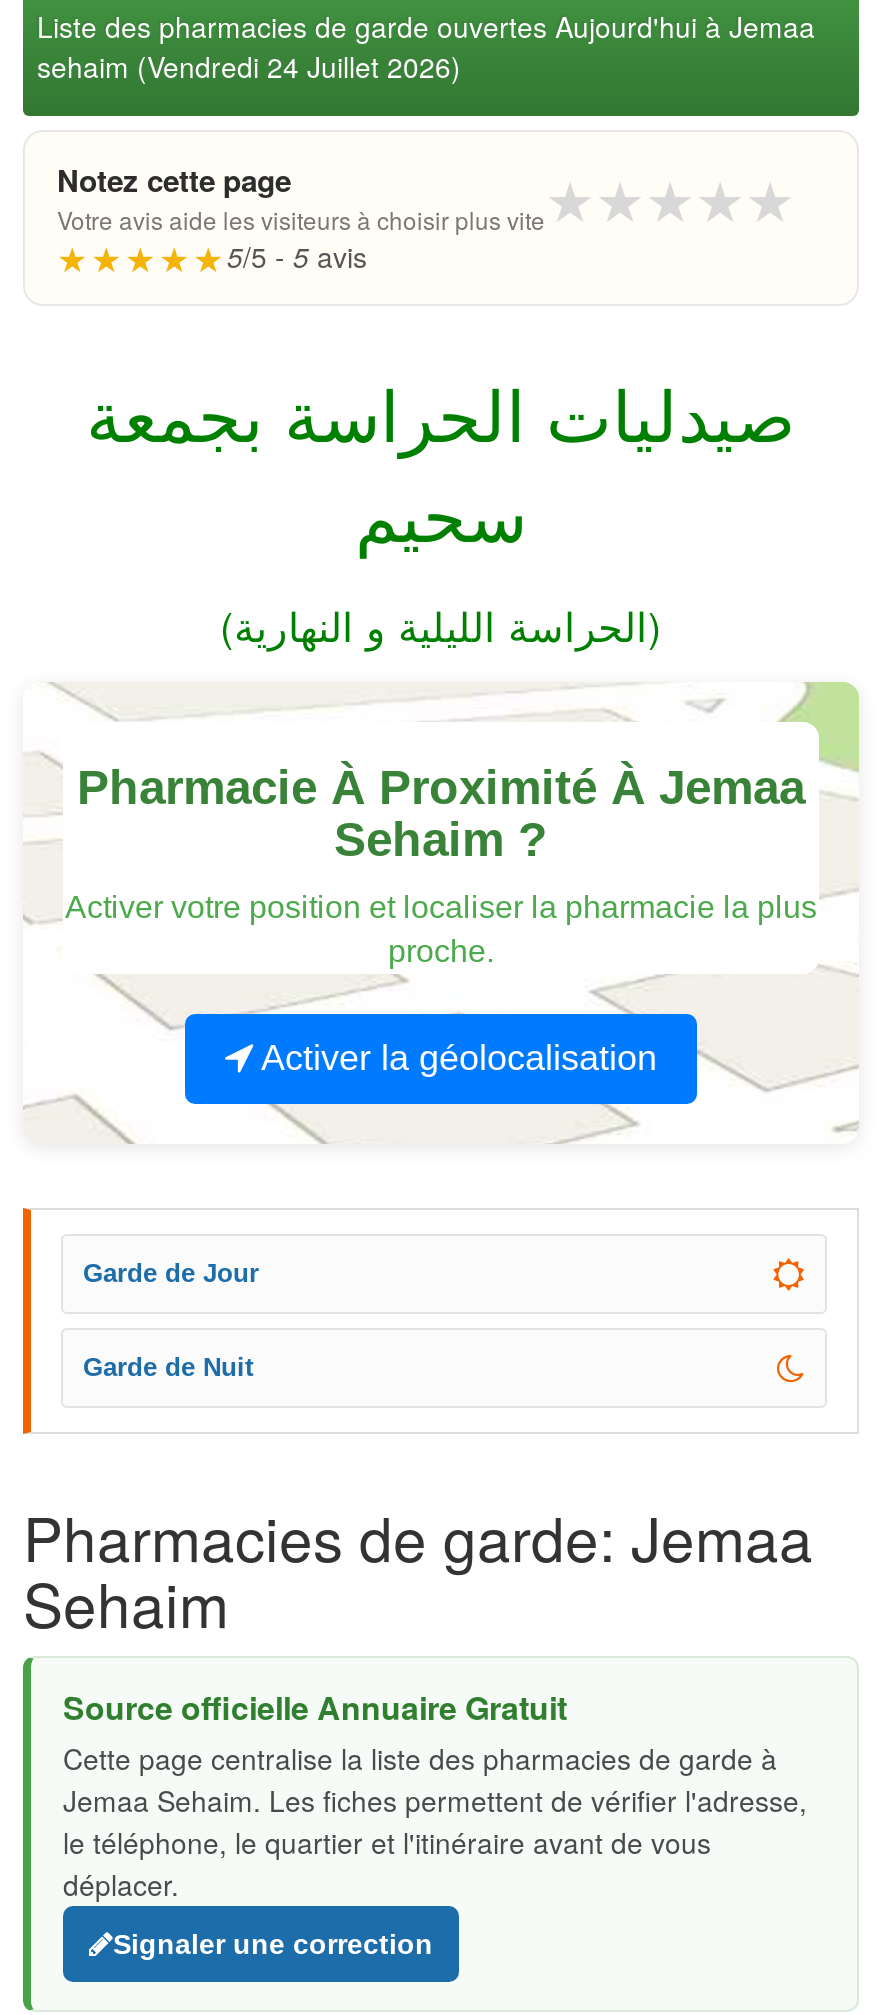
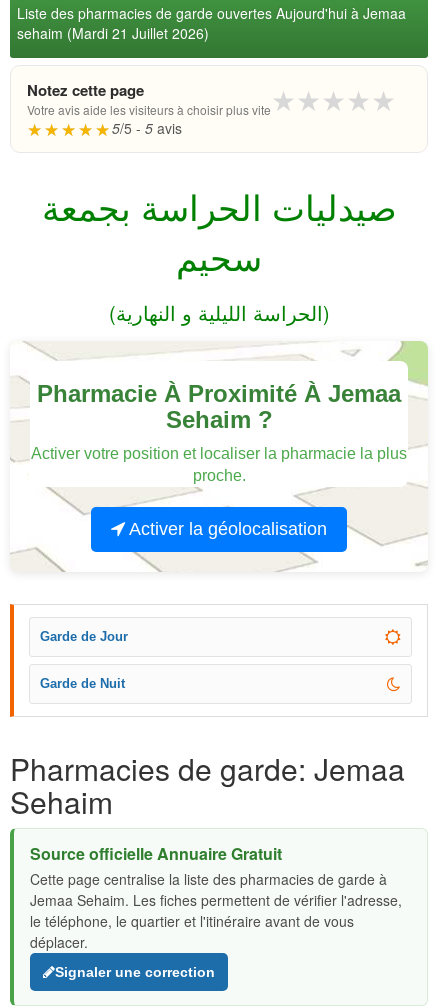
[37,46,461,86] sehaim (Vendredi 24 Juillet 2026) -> [17,23,209,43] sehaim (Mardi 21 Juillet 2026)

